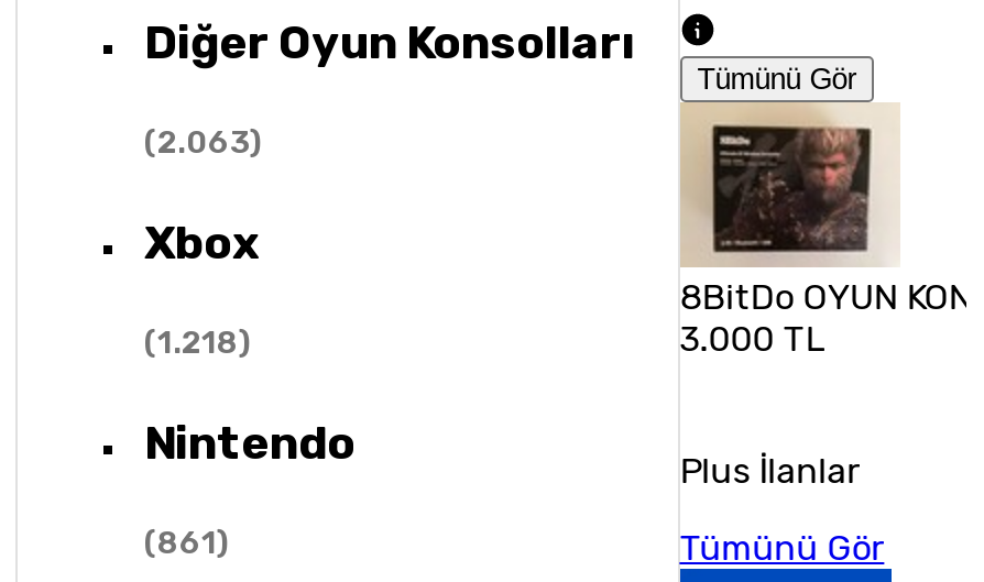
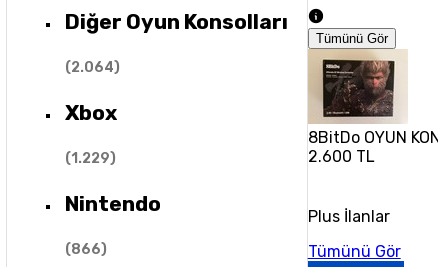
[144,124,263,162] (2.063) -> [64,59,119,76] (2.064)
[144,324,252,361] (1.218) -> [64,150,115,167] (1.229)
[680,318,825,360] 3.000 TL -> [308,147,375,166] 2.600 TL
[144,524,230,561] (861) -> [64,241,106,258] (866)

